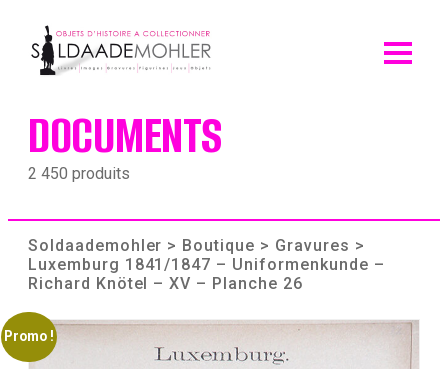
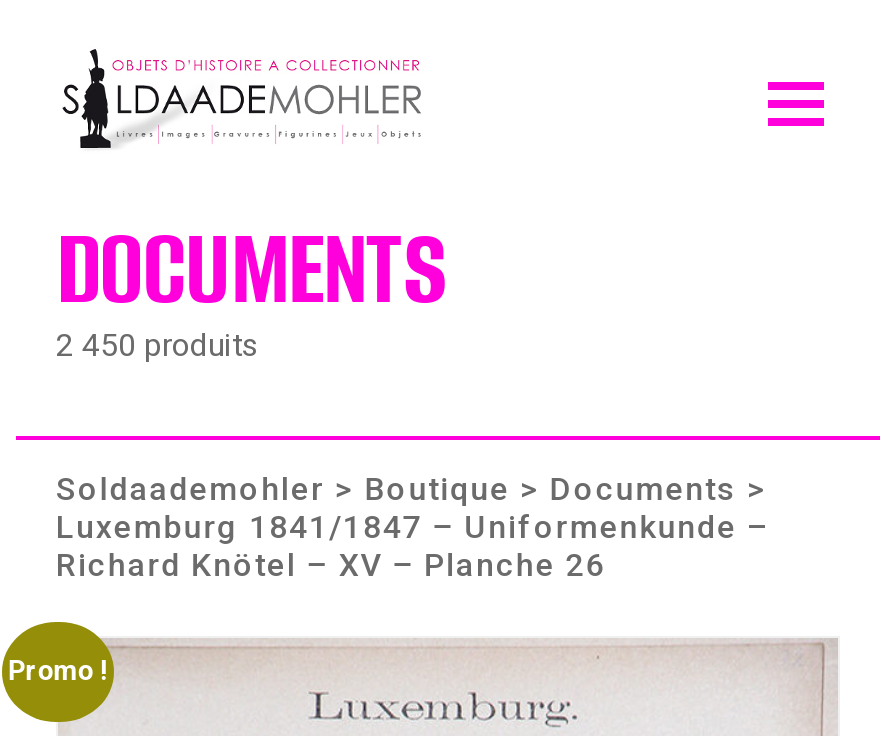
[28,236,364,255] Soldaademohler > Boutique > Gravures > -> [56,470,767,508] Soldaademohler > Boutique > Documents >

